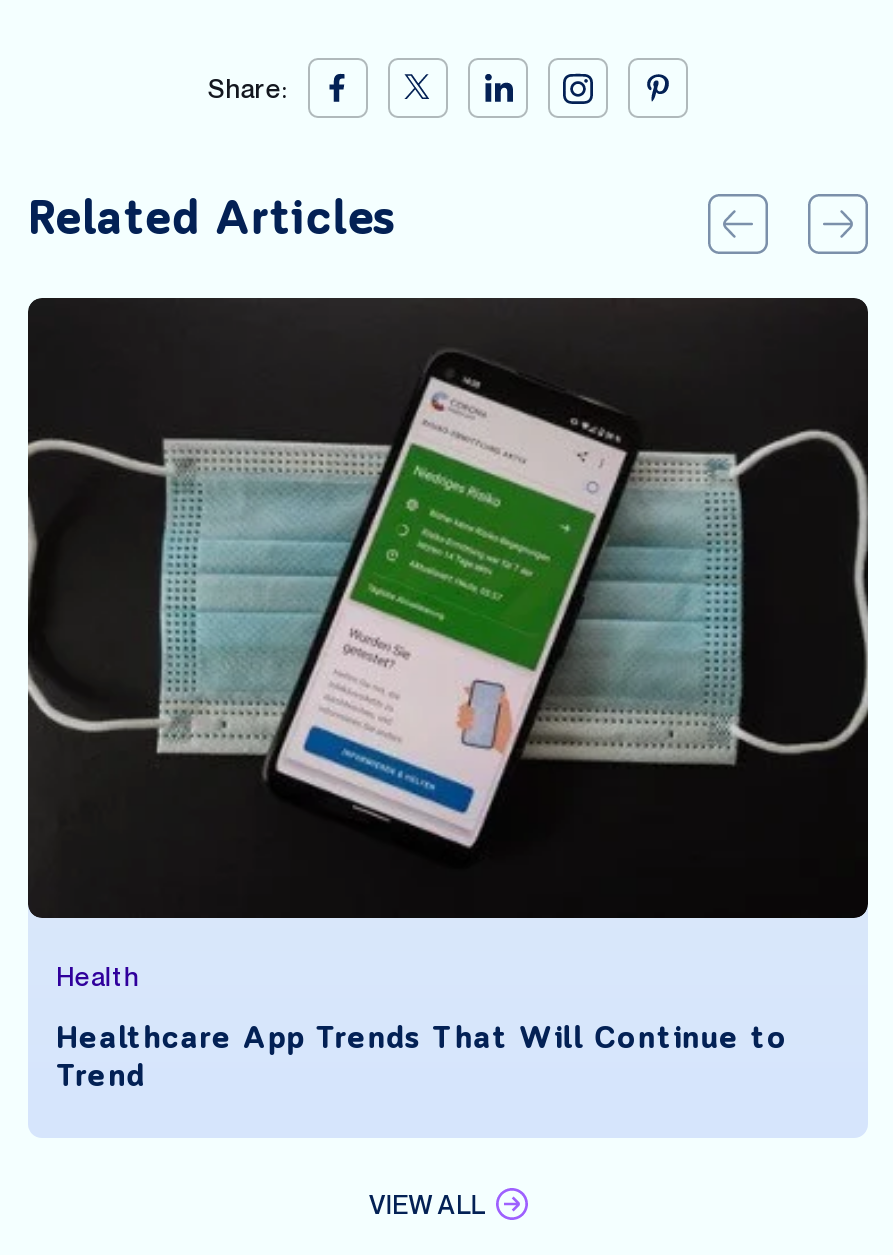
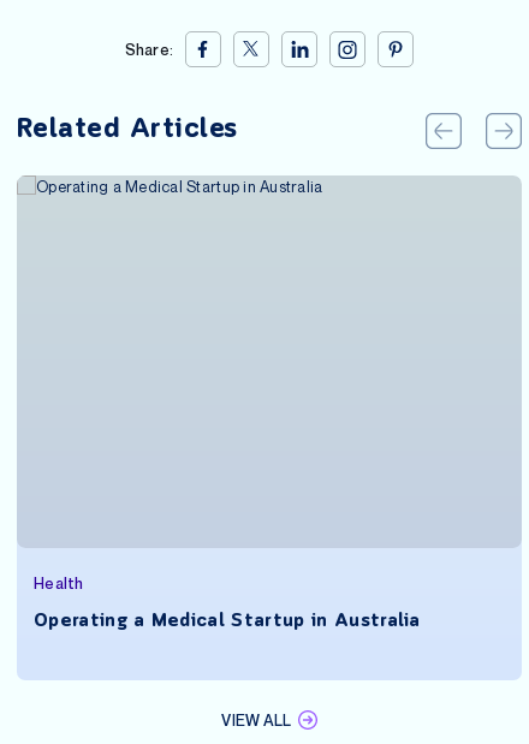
[26,296,870,920] [image] -> none
[56,1019,788,1101] Healthcare App Trends That Will Continue to | Trend -> [34,609,421,635] Operating a Medical Startup in Australia

